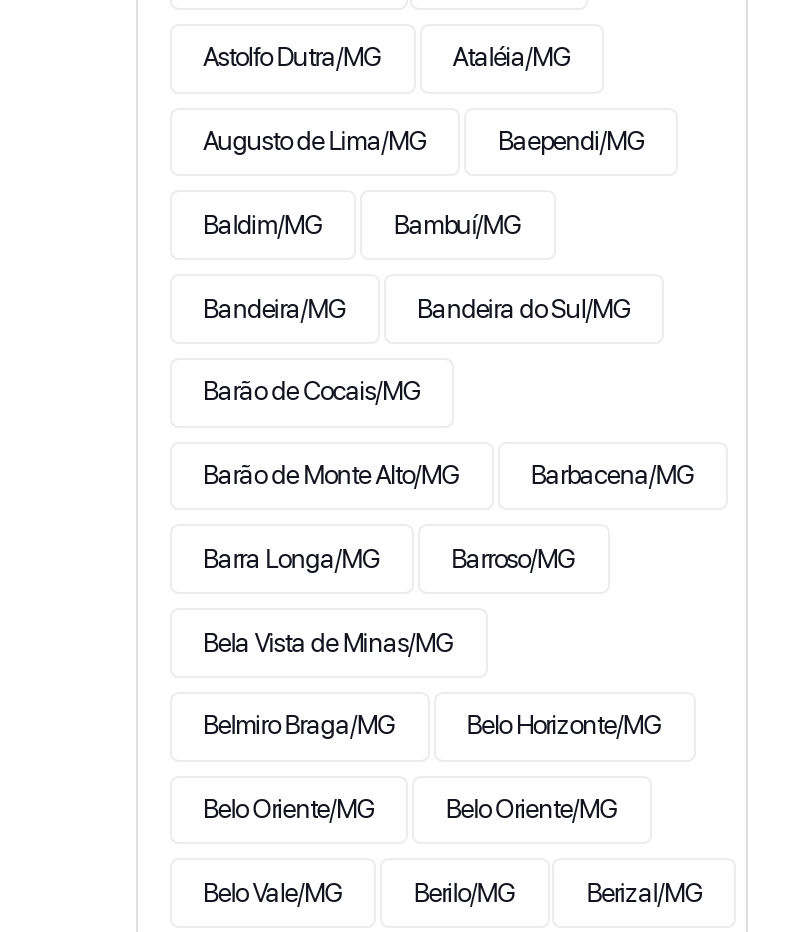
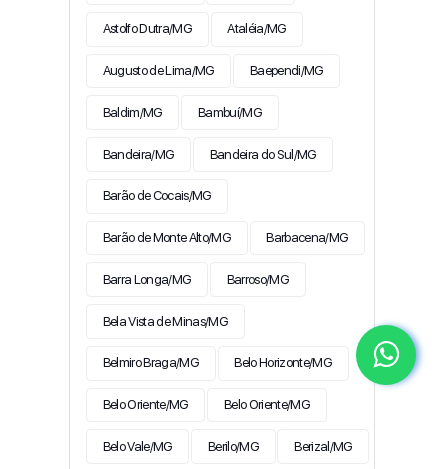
none -> [355,322,423,388] [image]

